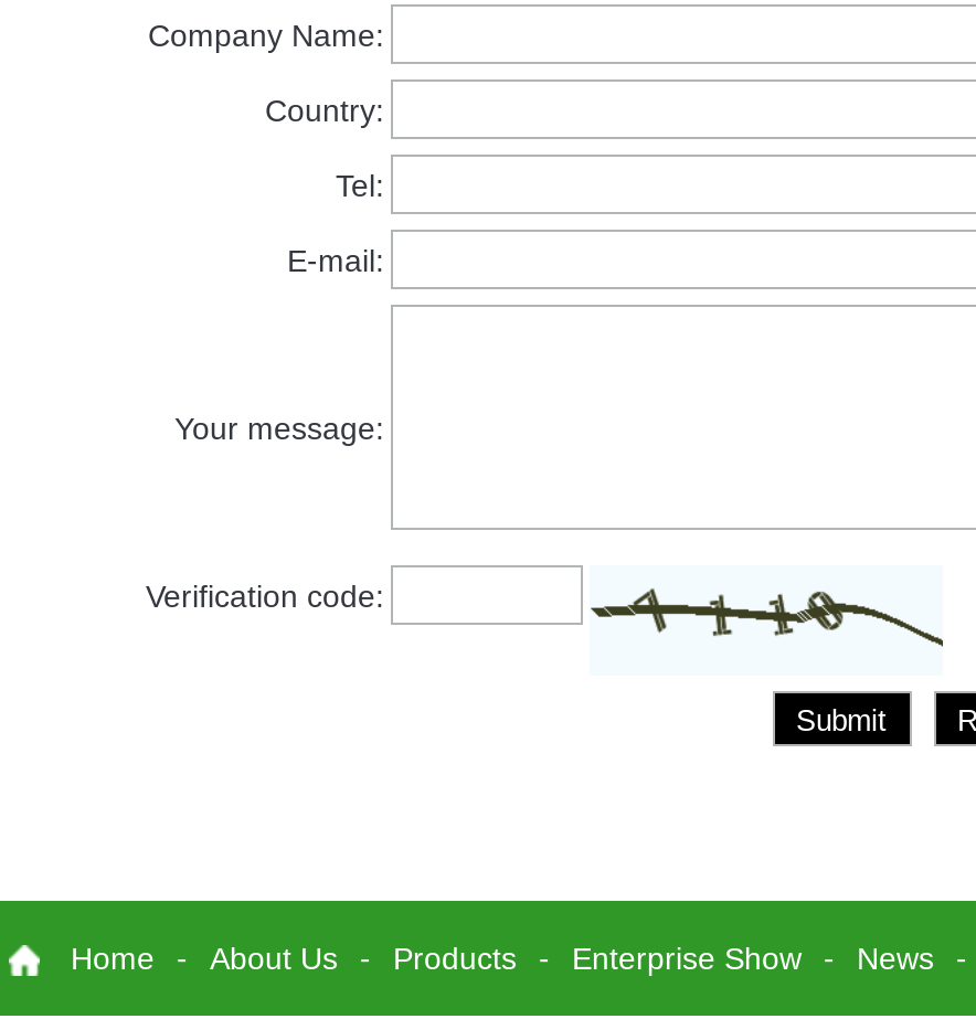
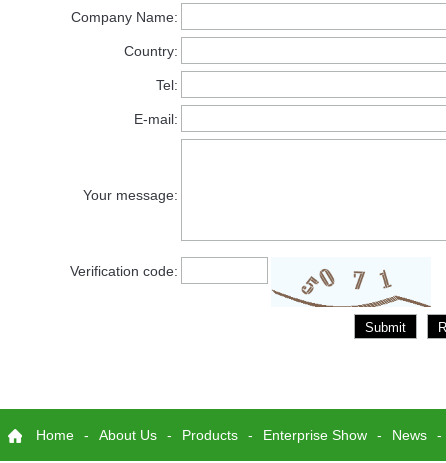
[590,587,945,676] [image] -> [272,268,431,308] [image]

